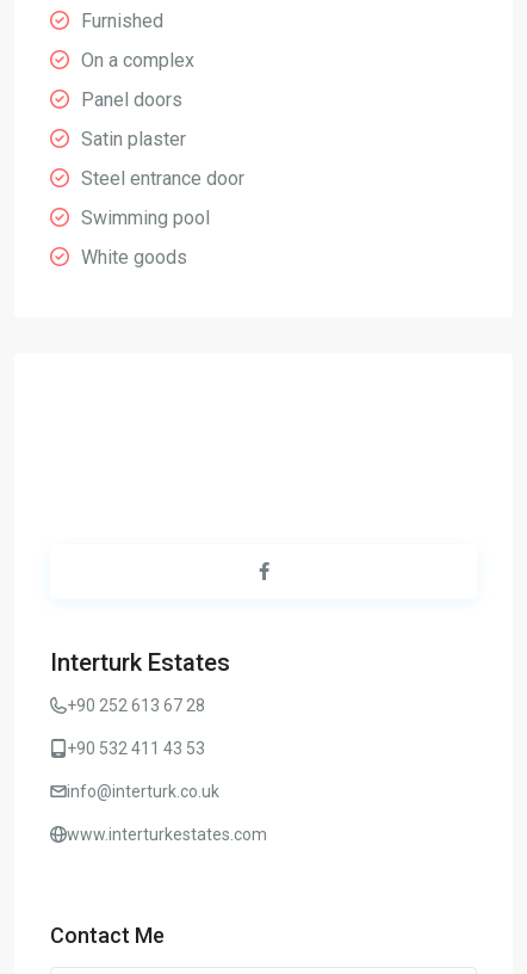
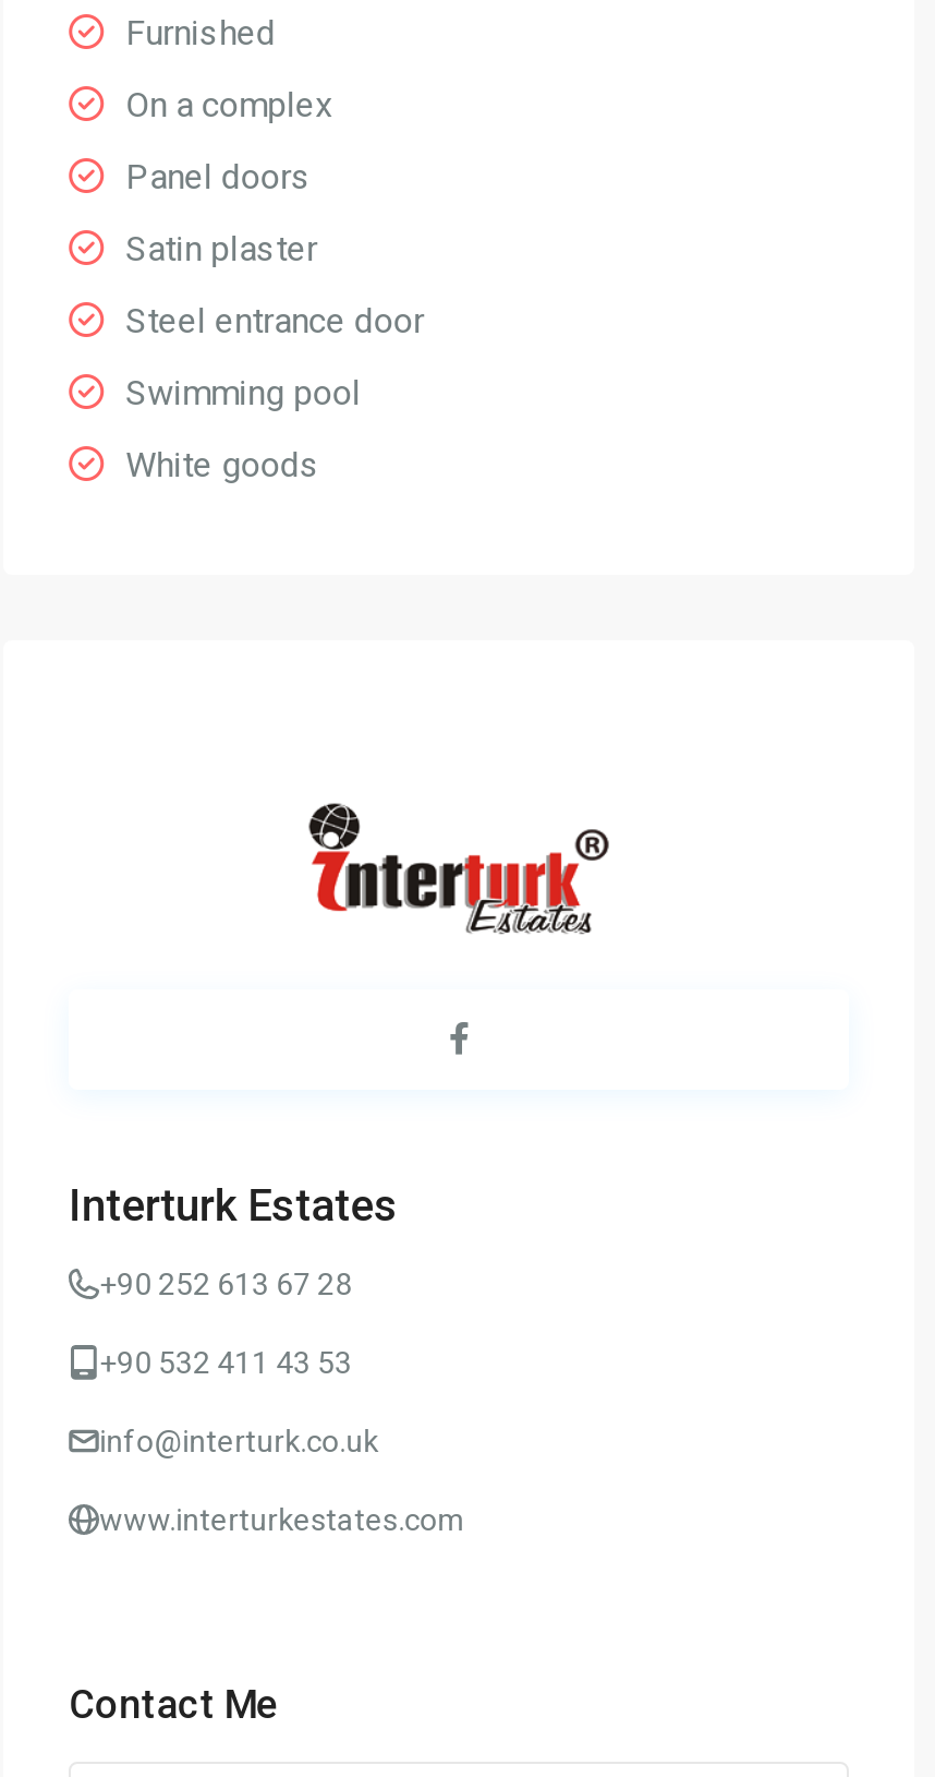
none -> [306,800,611,937] [image]

